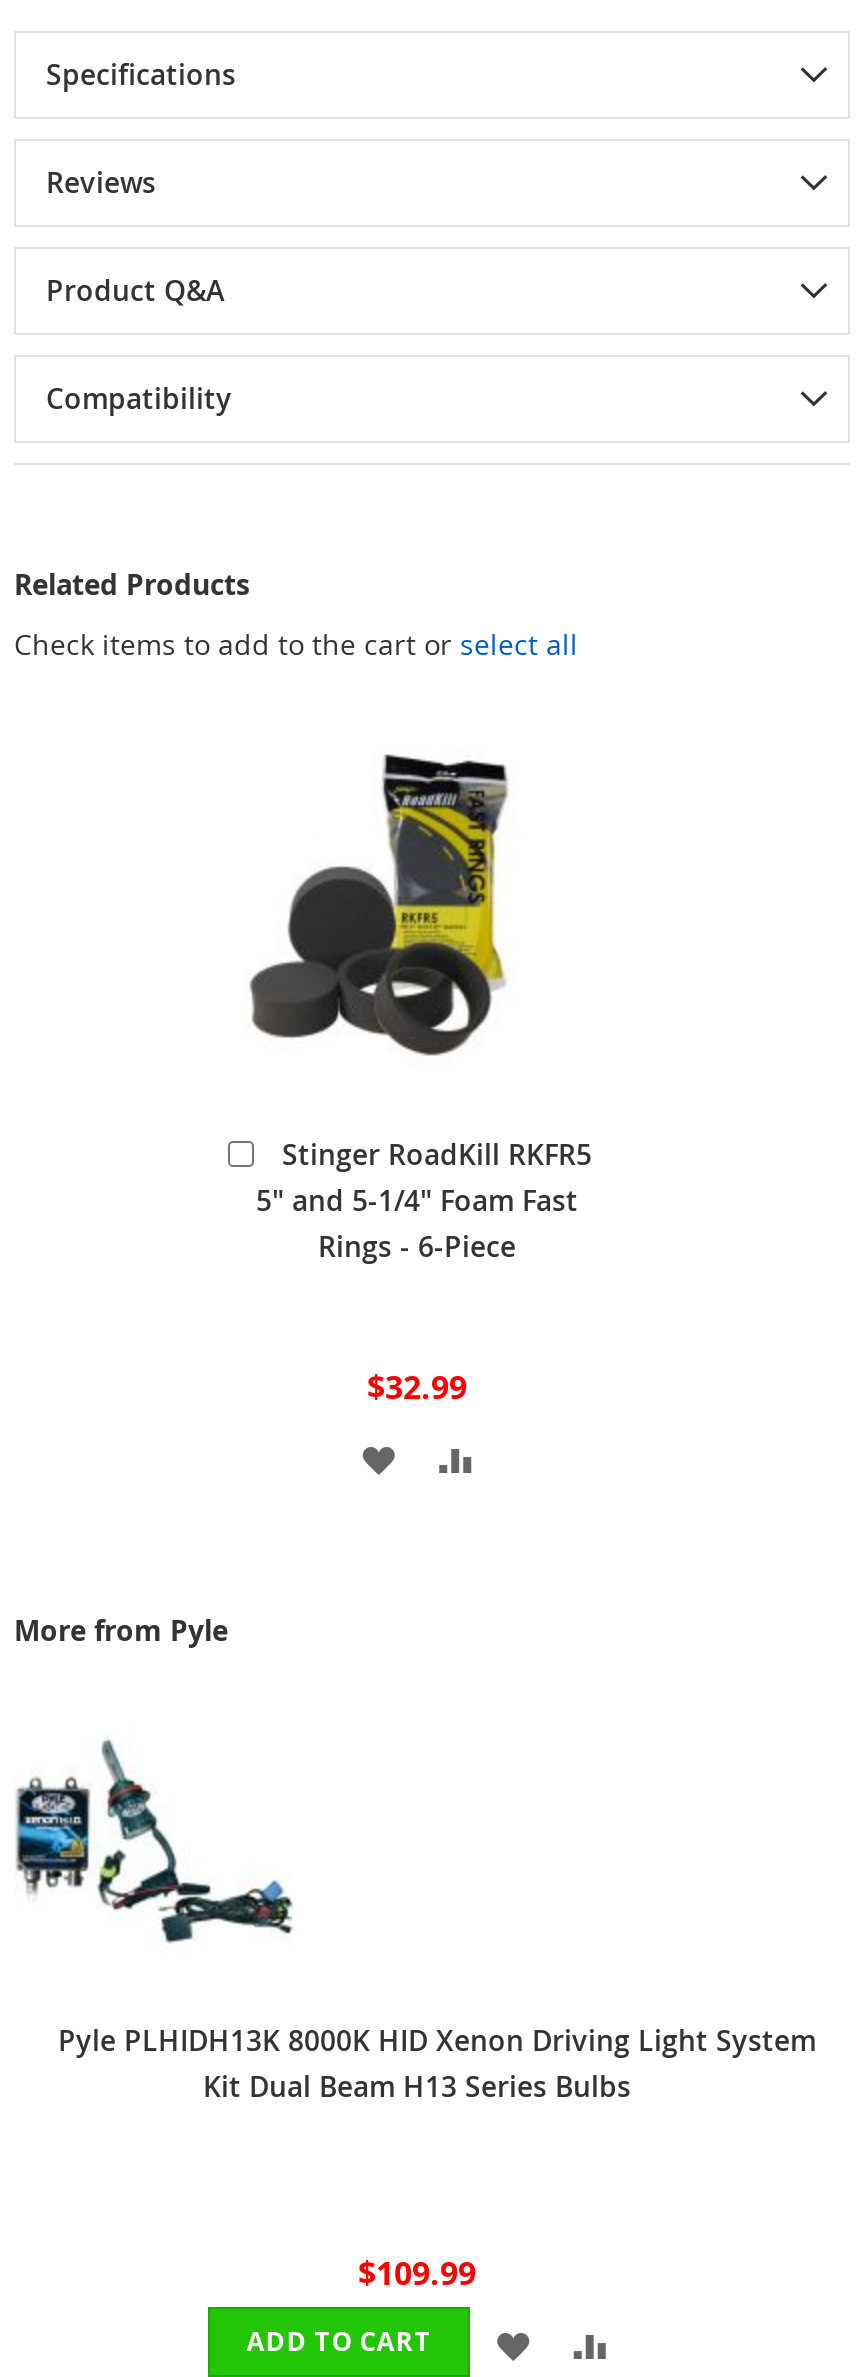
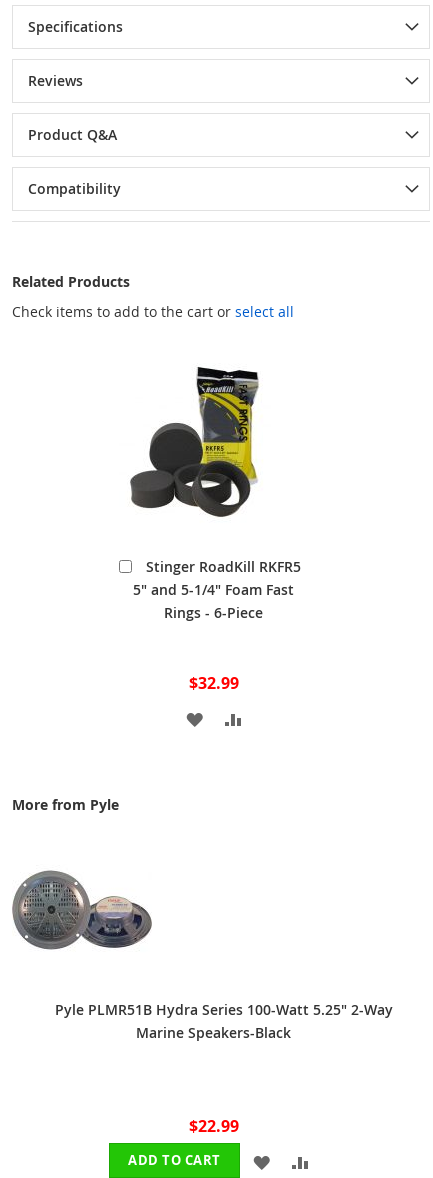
[14,1739,816,2106] [image] | Pyle PLHIDH13K 8000K HID Xenon Driving Light System | Kit Dual Beam H13 Series Bulbs -> [12,860,392,1042] [image] | Pyle PLMR51B Hydra Series 100-Watt 5.25" 2-Way | Marine Speakers-Black
[358,2252,476,2296] $109.99 -> [188,1115,238,1137] $22.99

